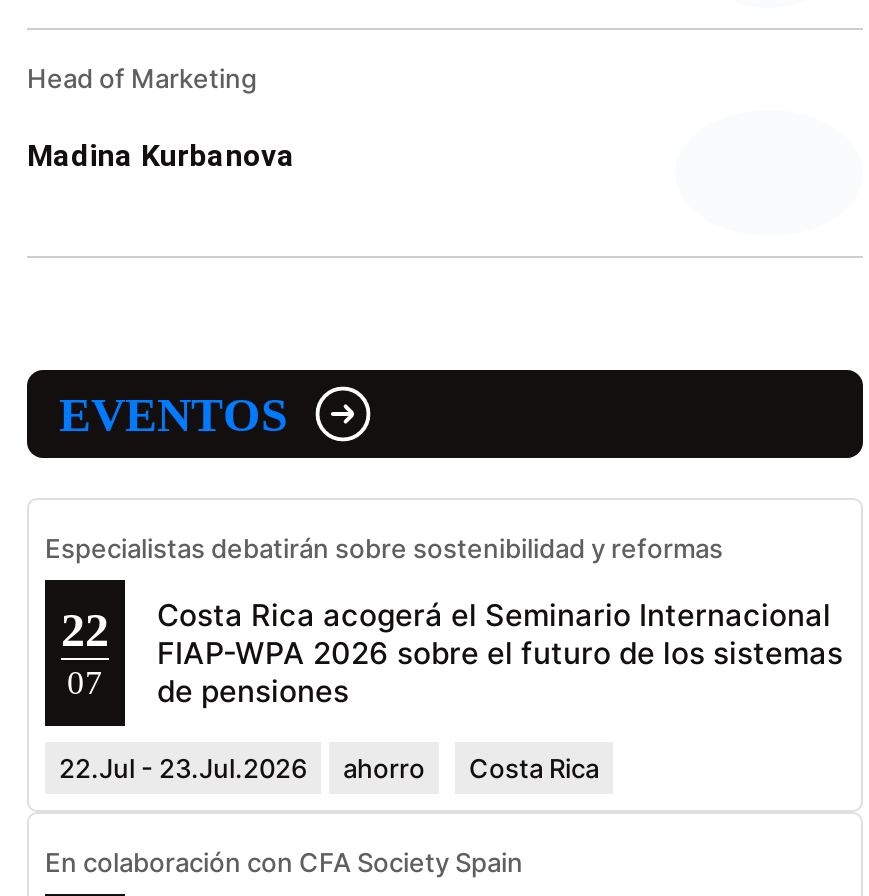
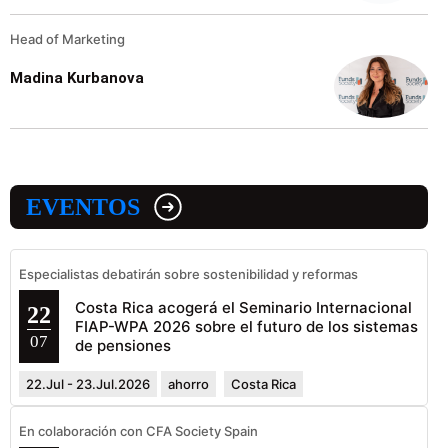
none -> [338,55,429,119] [image]

